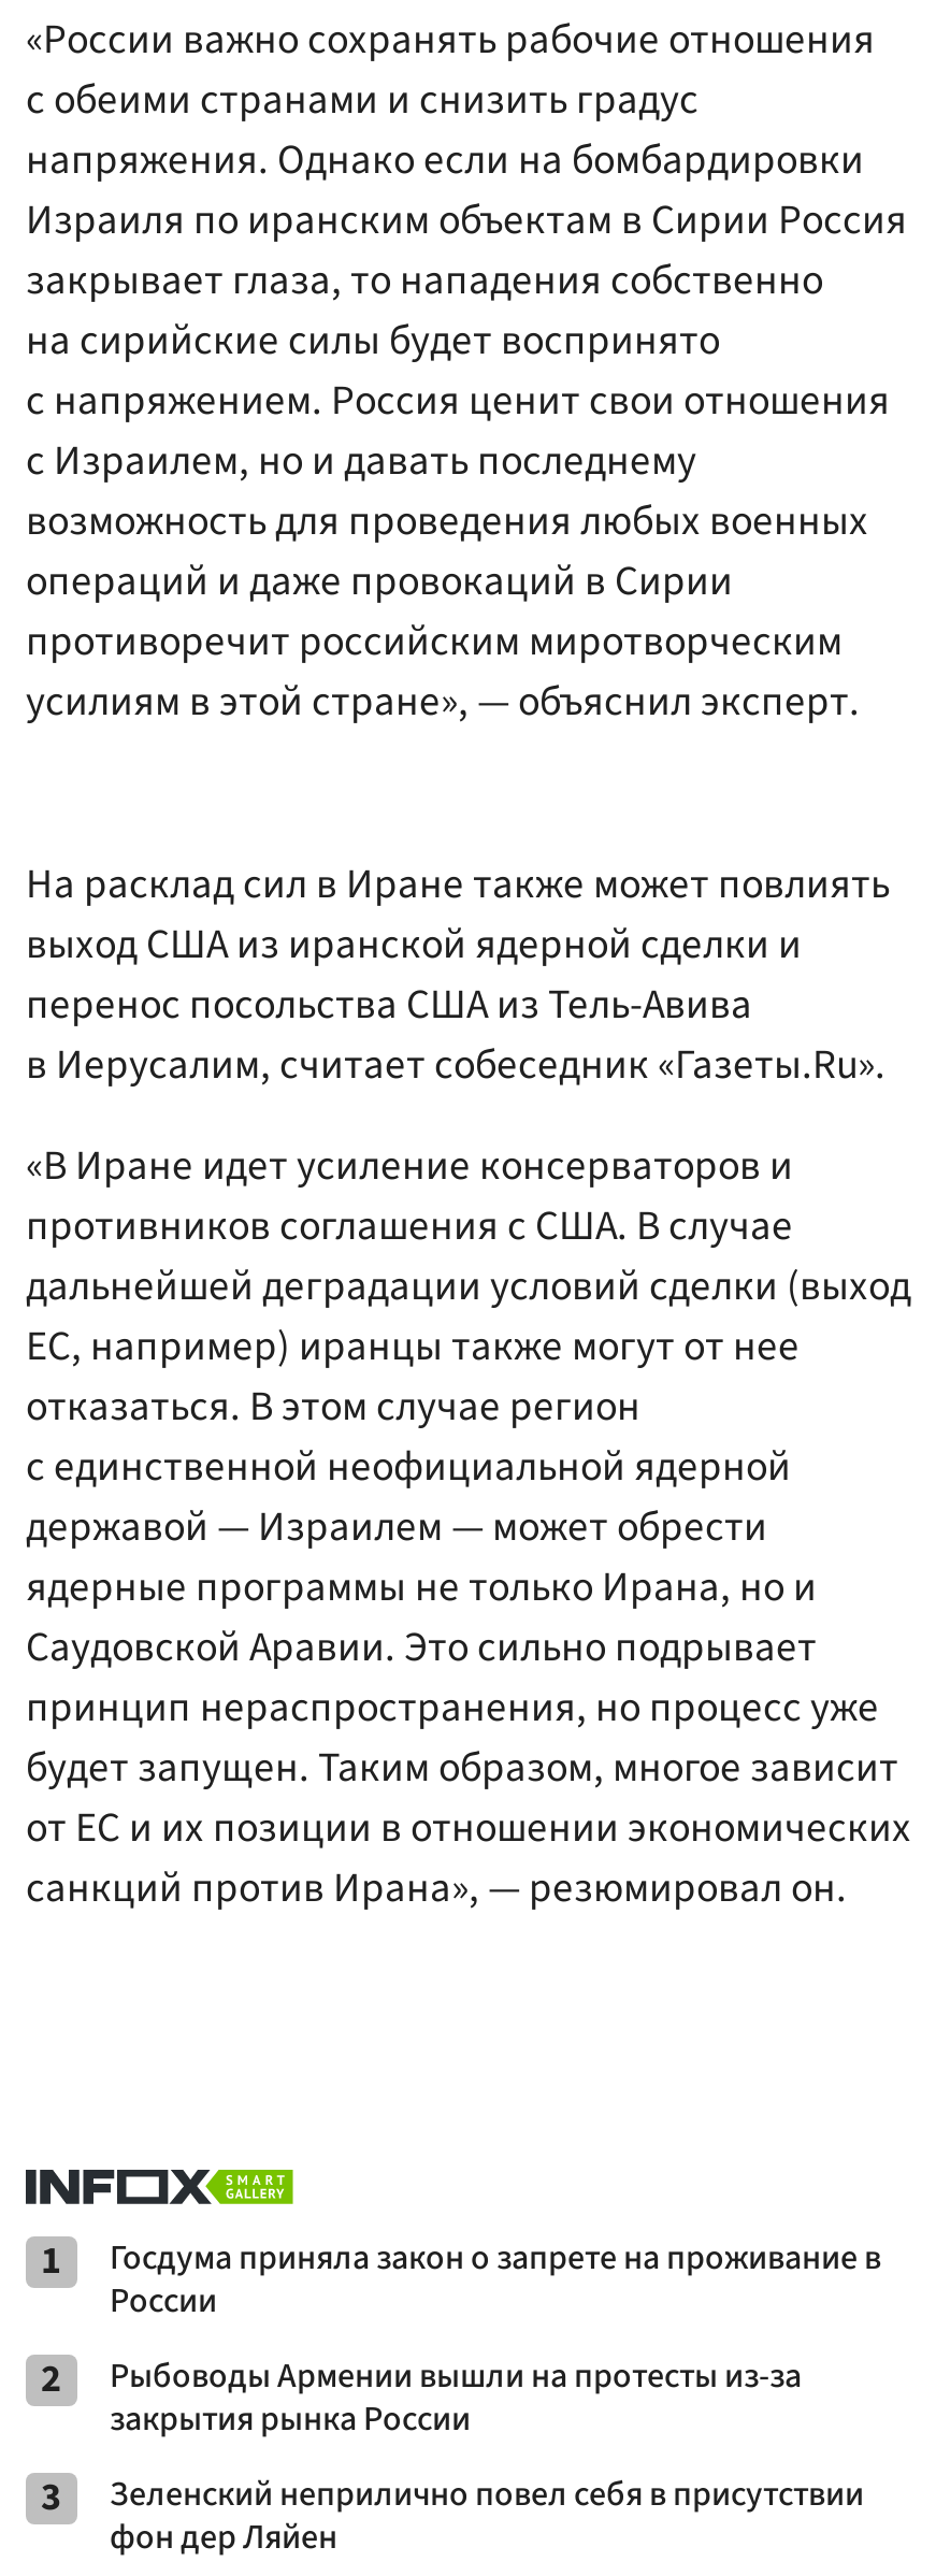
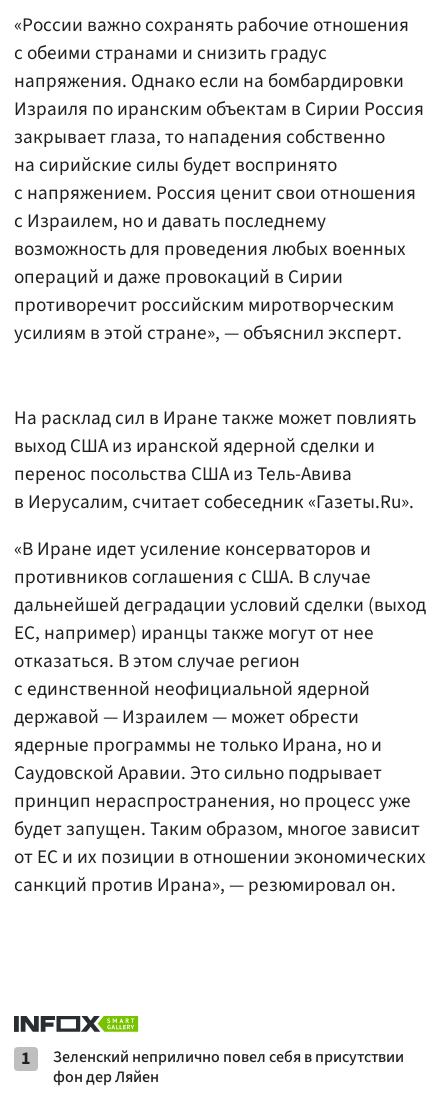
[41,2233,881,2524] Госдума приняла закон о запрете на проживание в | России | 2 | Рыбоводы Армении вышли на протесты из-за | закрытия рынка России | 3 -> none

